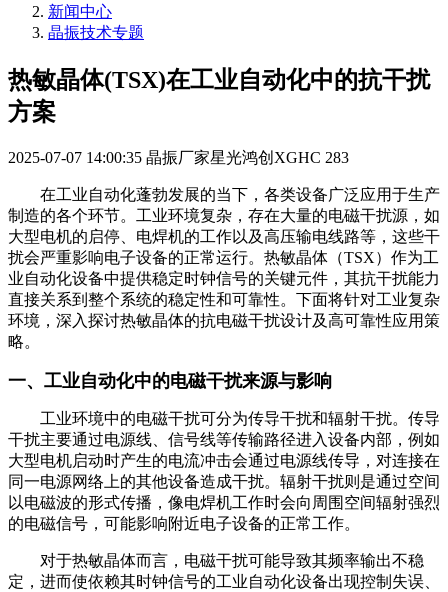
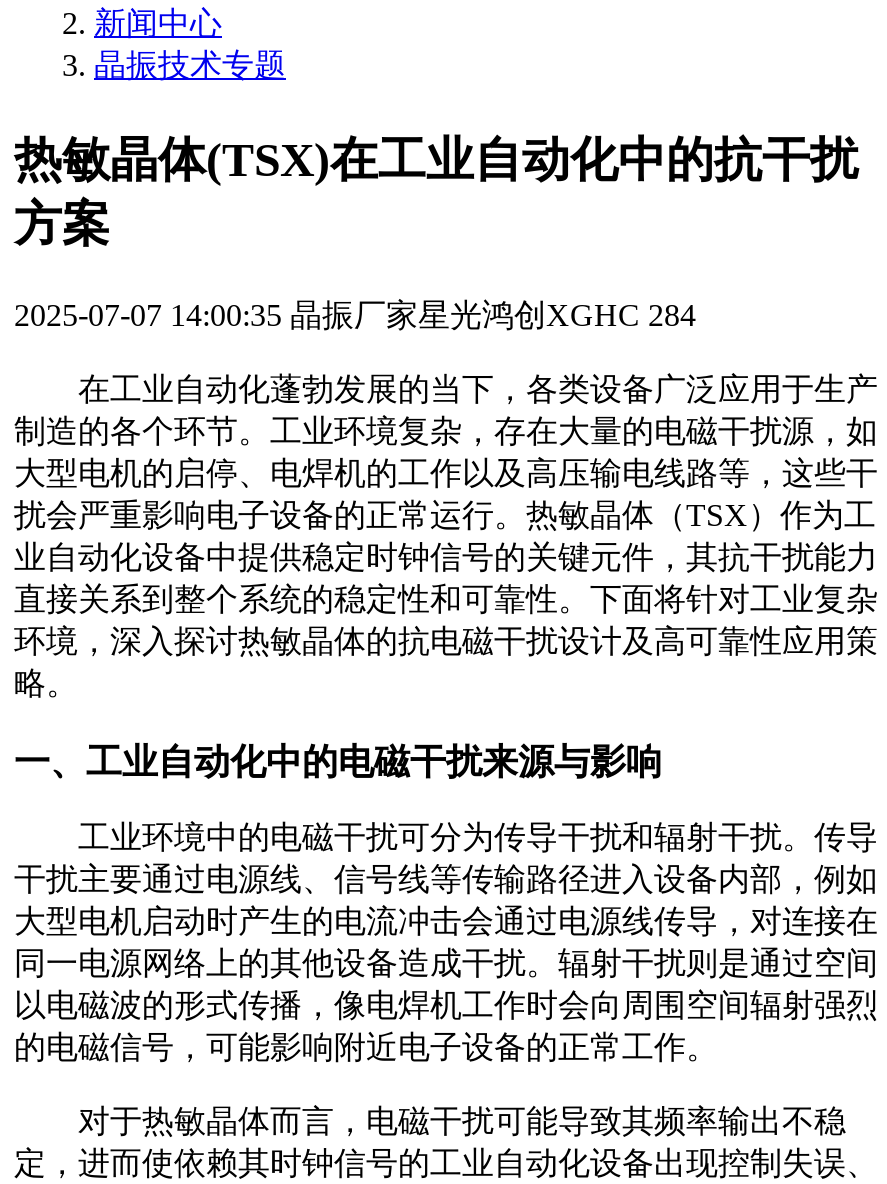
[8,149,349,166] 2025-07-07 14:00:35 晶振厂家星光鸿创XGHC 283 -> [14,298,696,332] 2025-07-07 14:00:35 晶振厂家星光鸿创XGHC 284

